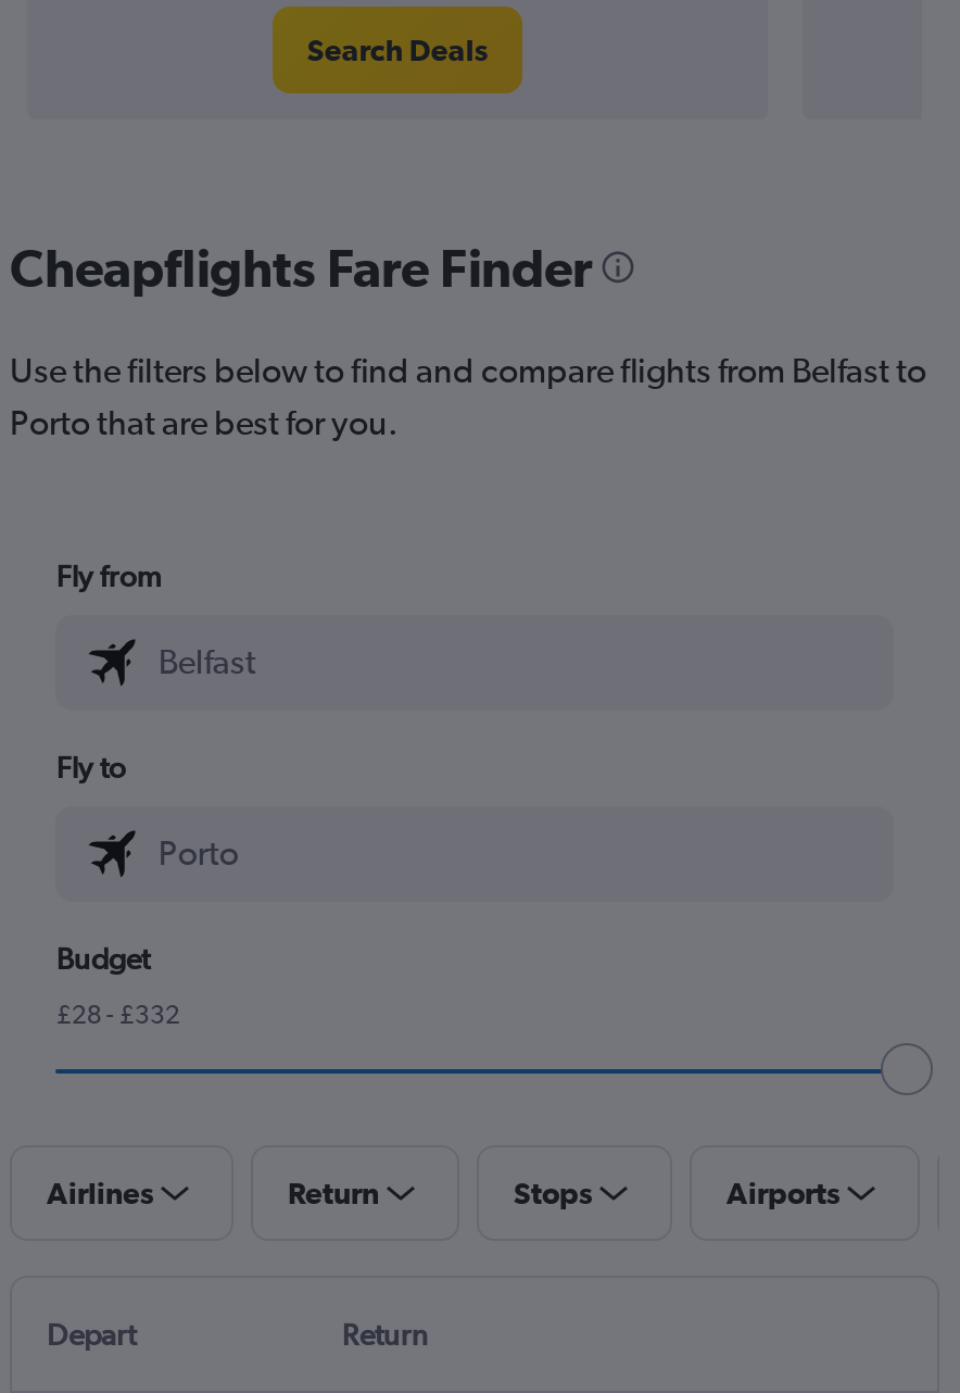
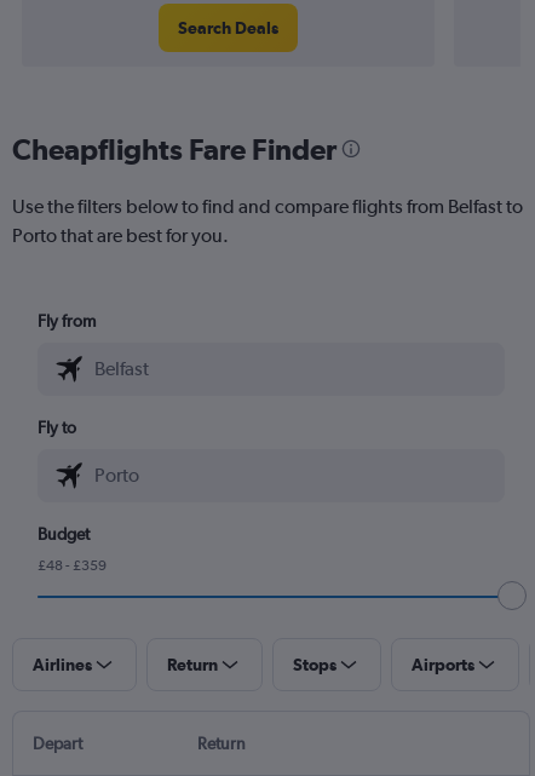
[56,999,180,1030] £28 - £332 -> [38,557,107,574] £48 - £359

